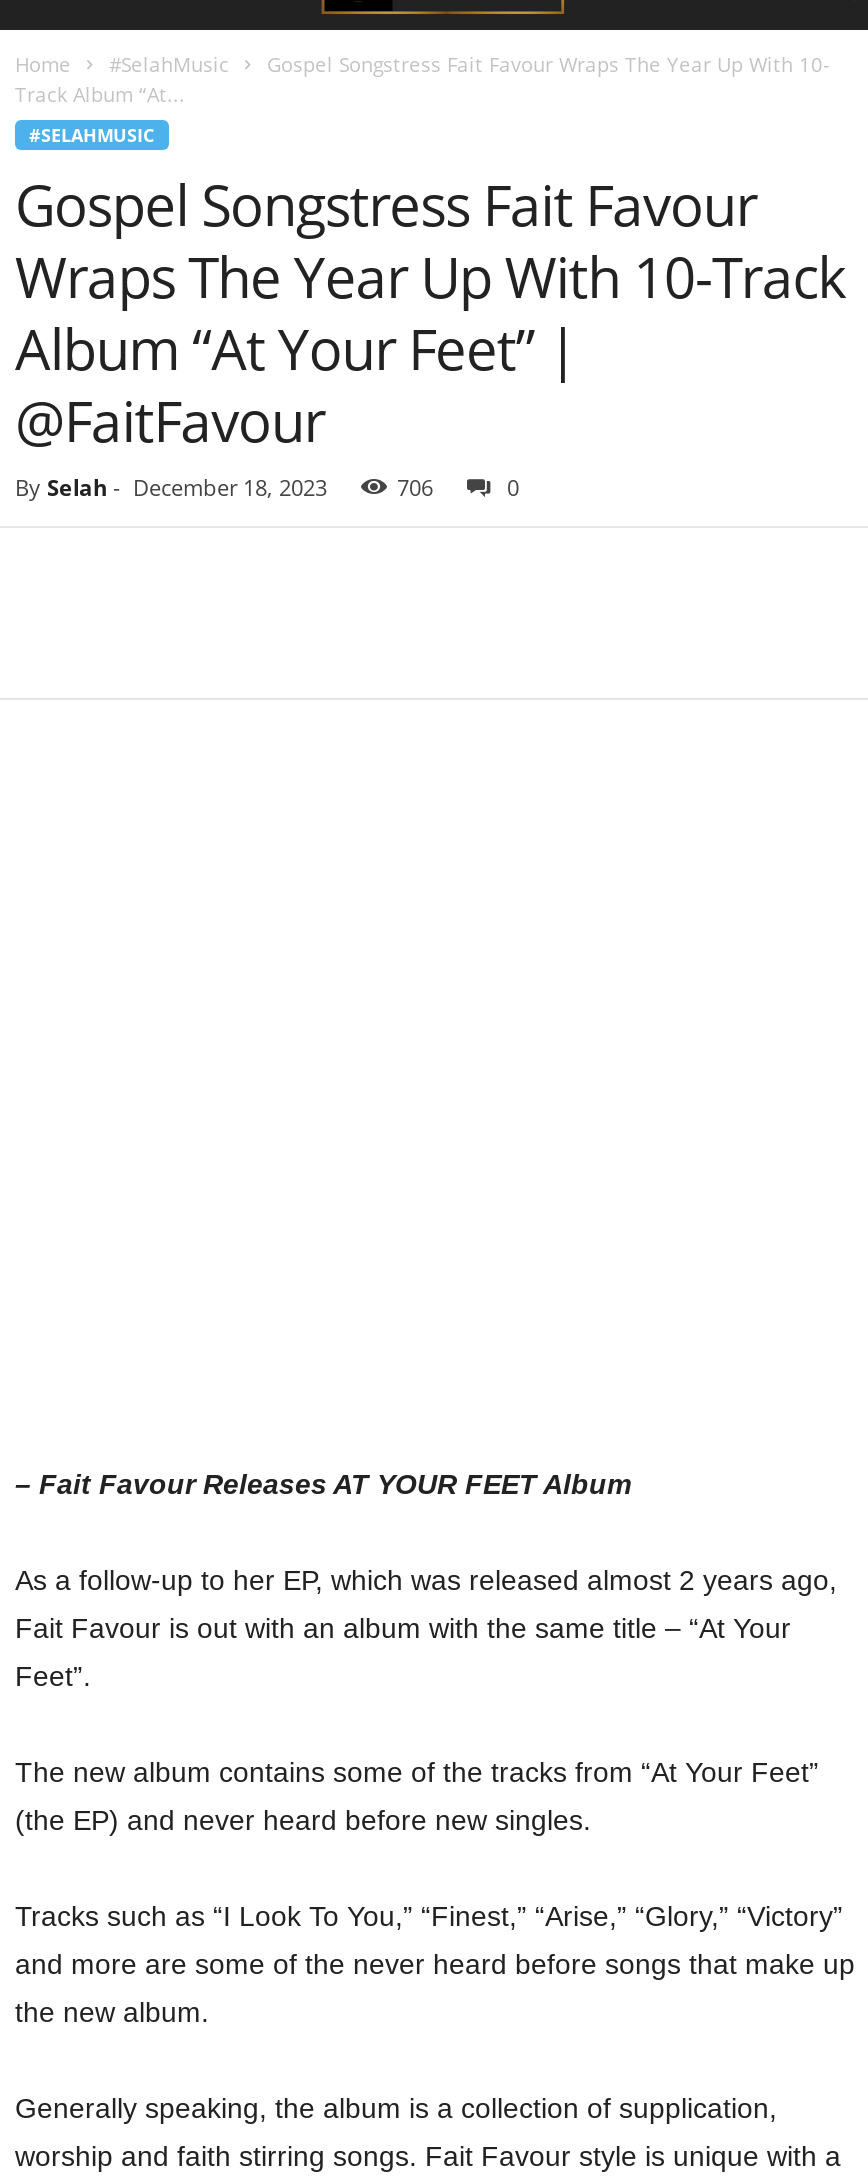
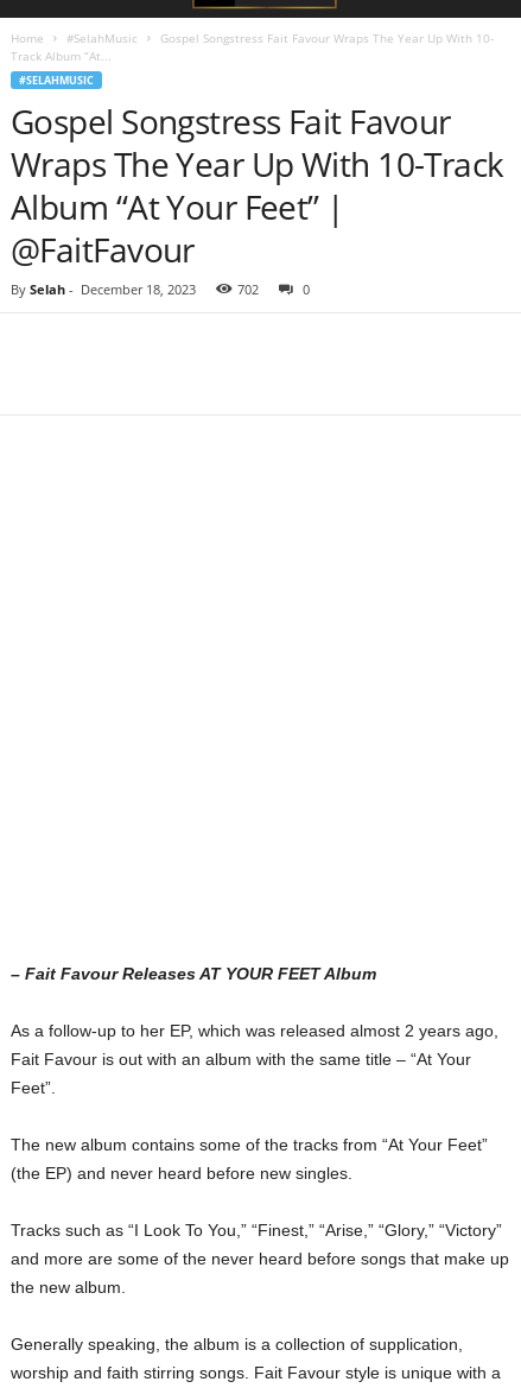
[397,472,433,502] 706 -> [237,280,259,298] 702

